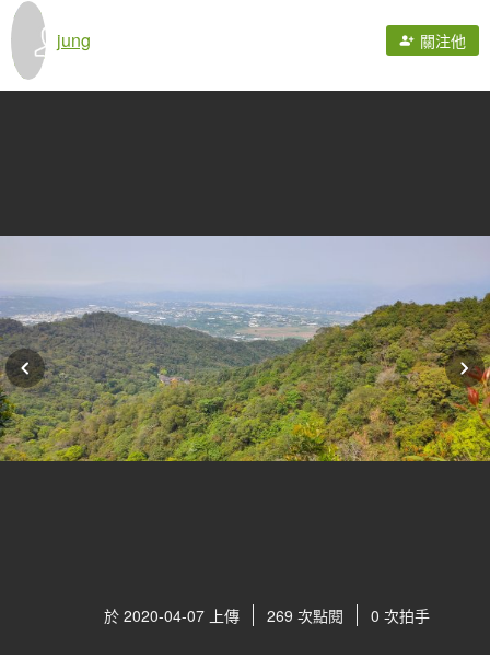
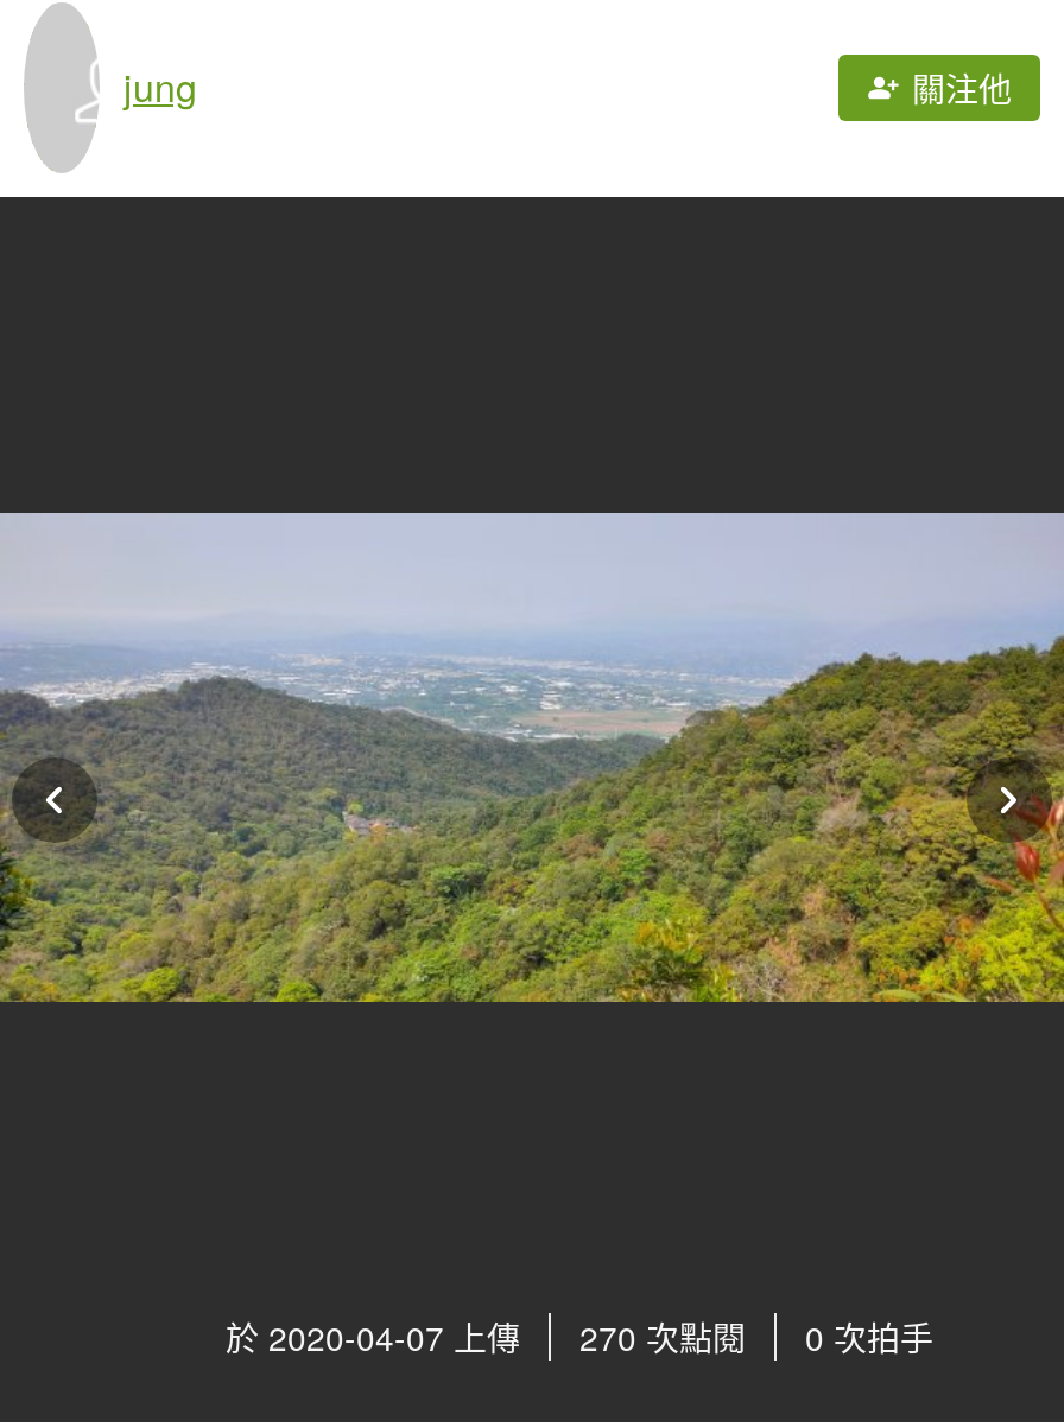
[104,604,430,626] 於 2020-04-07 上傳 269 次點閱 0 次拍手 -> [226,1313,933,1361] 於 2020-04-07 上傳 270 次點閱 0 次拍手

